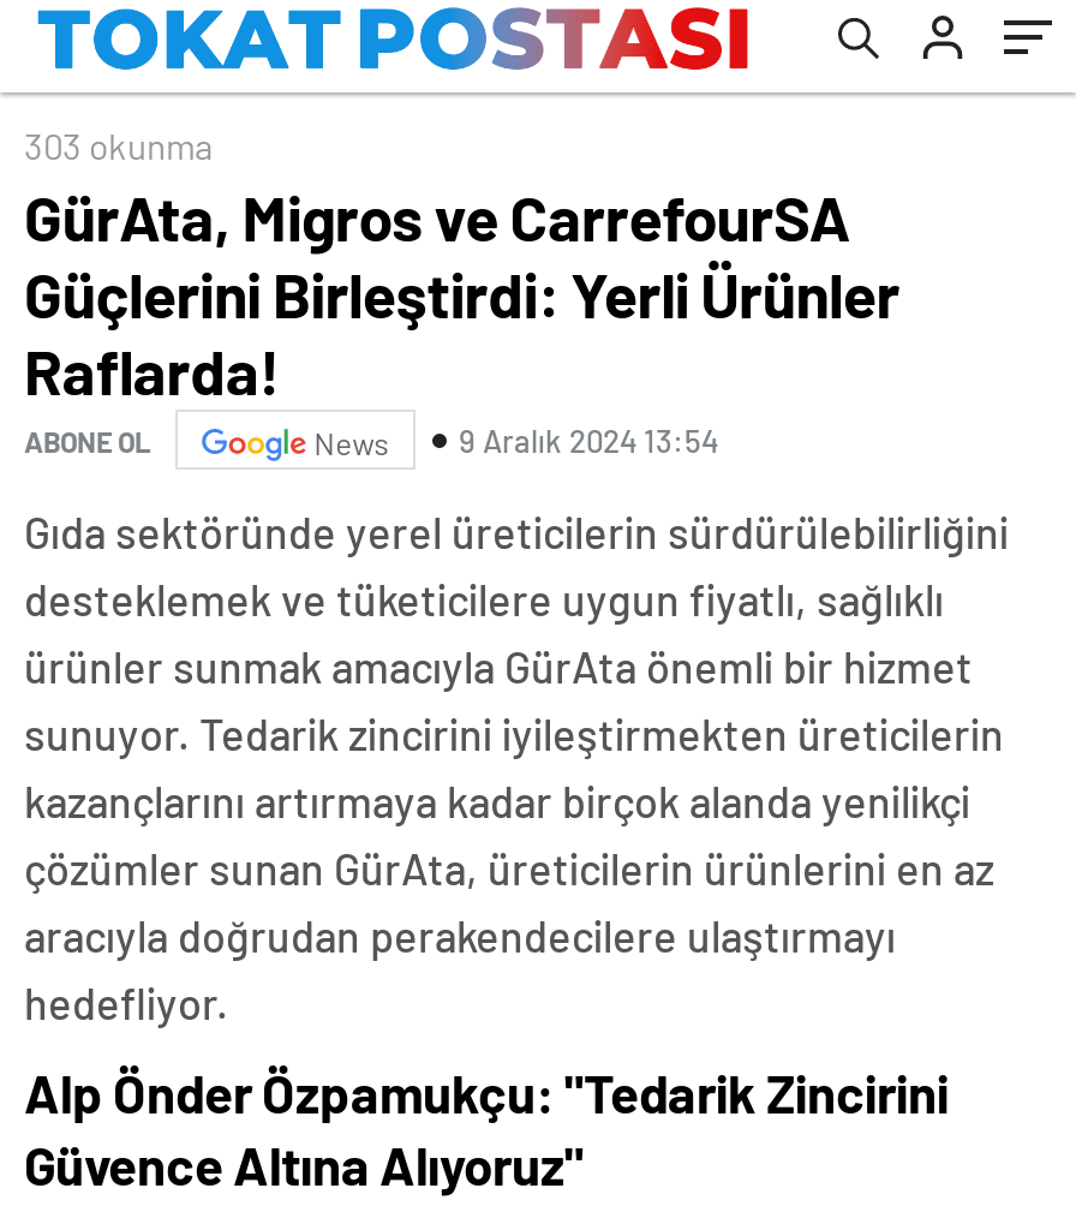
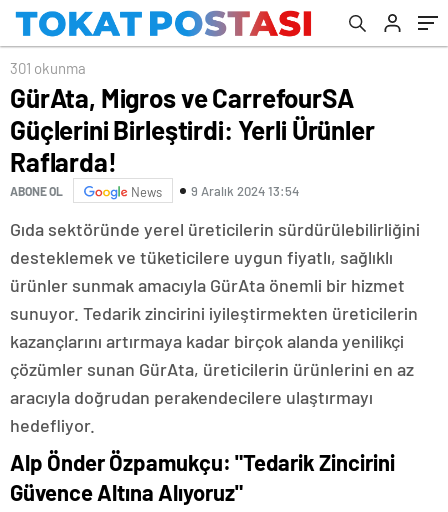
[24,124,214,167] 303 okunma -> [10,59,86,77] 301 okunma

